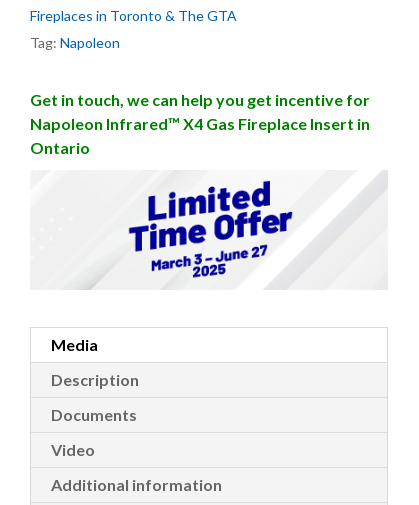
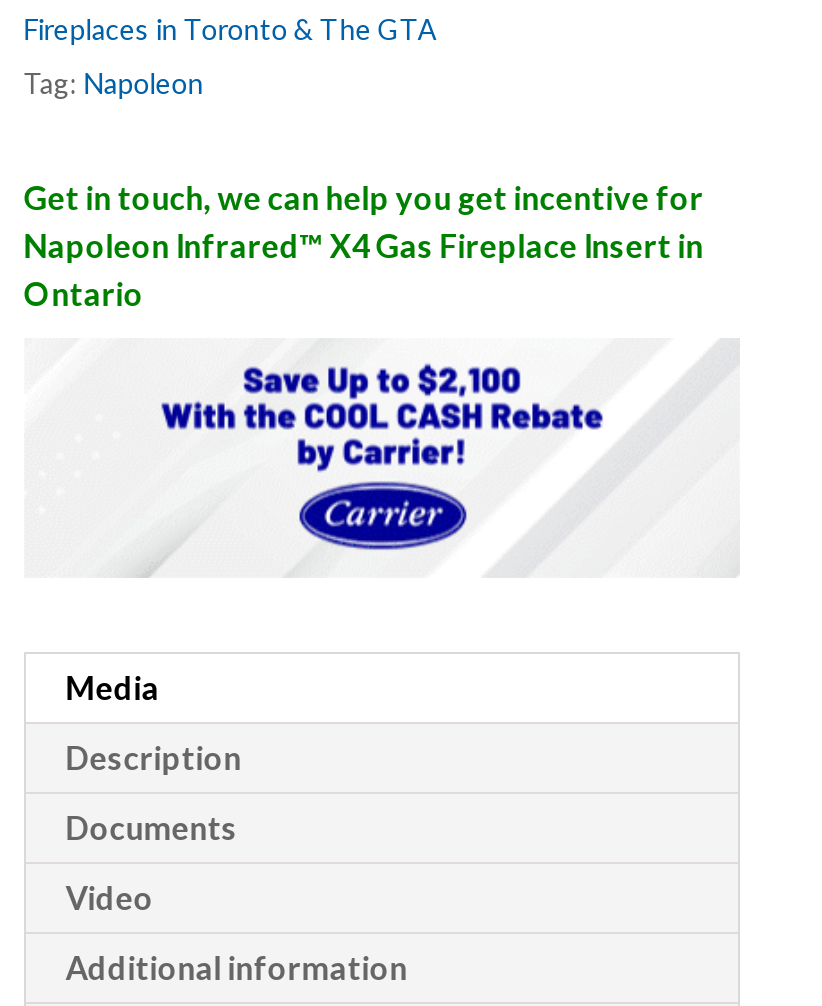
[99,180,319,278] [image] -> [160,360,604,552] [image]

